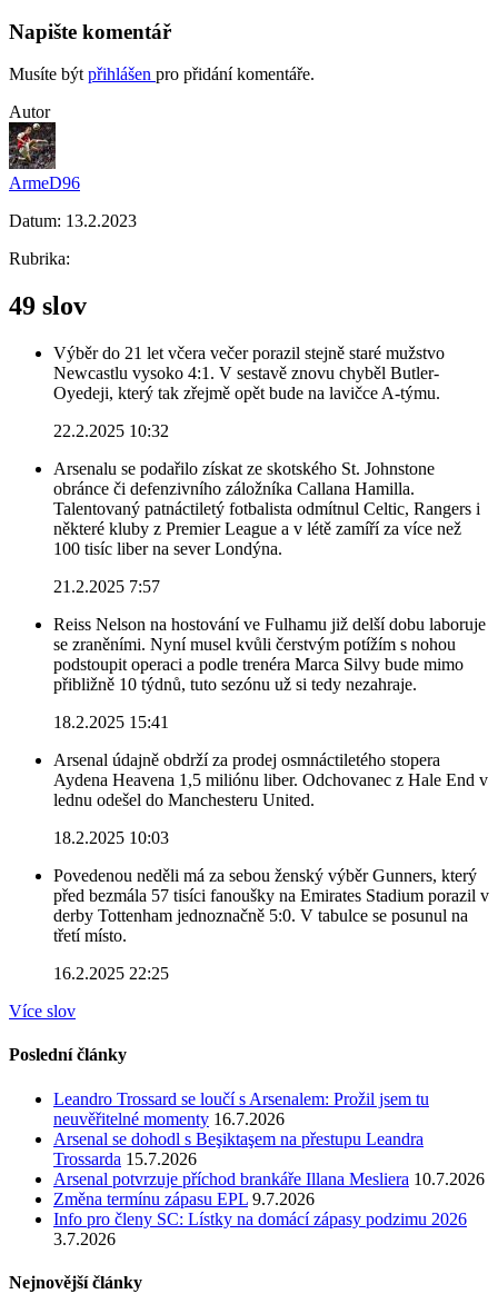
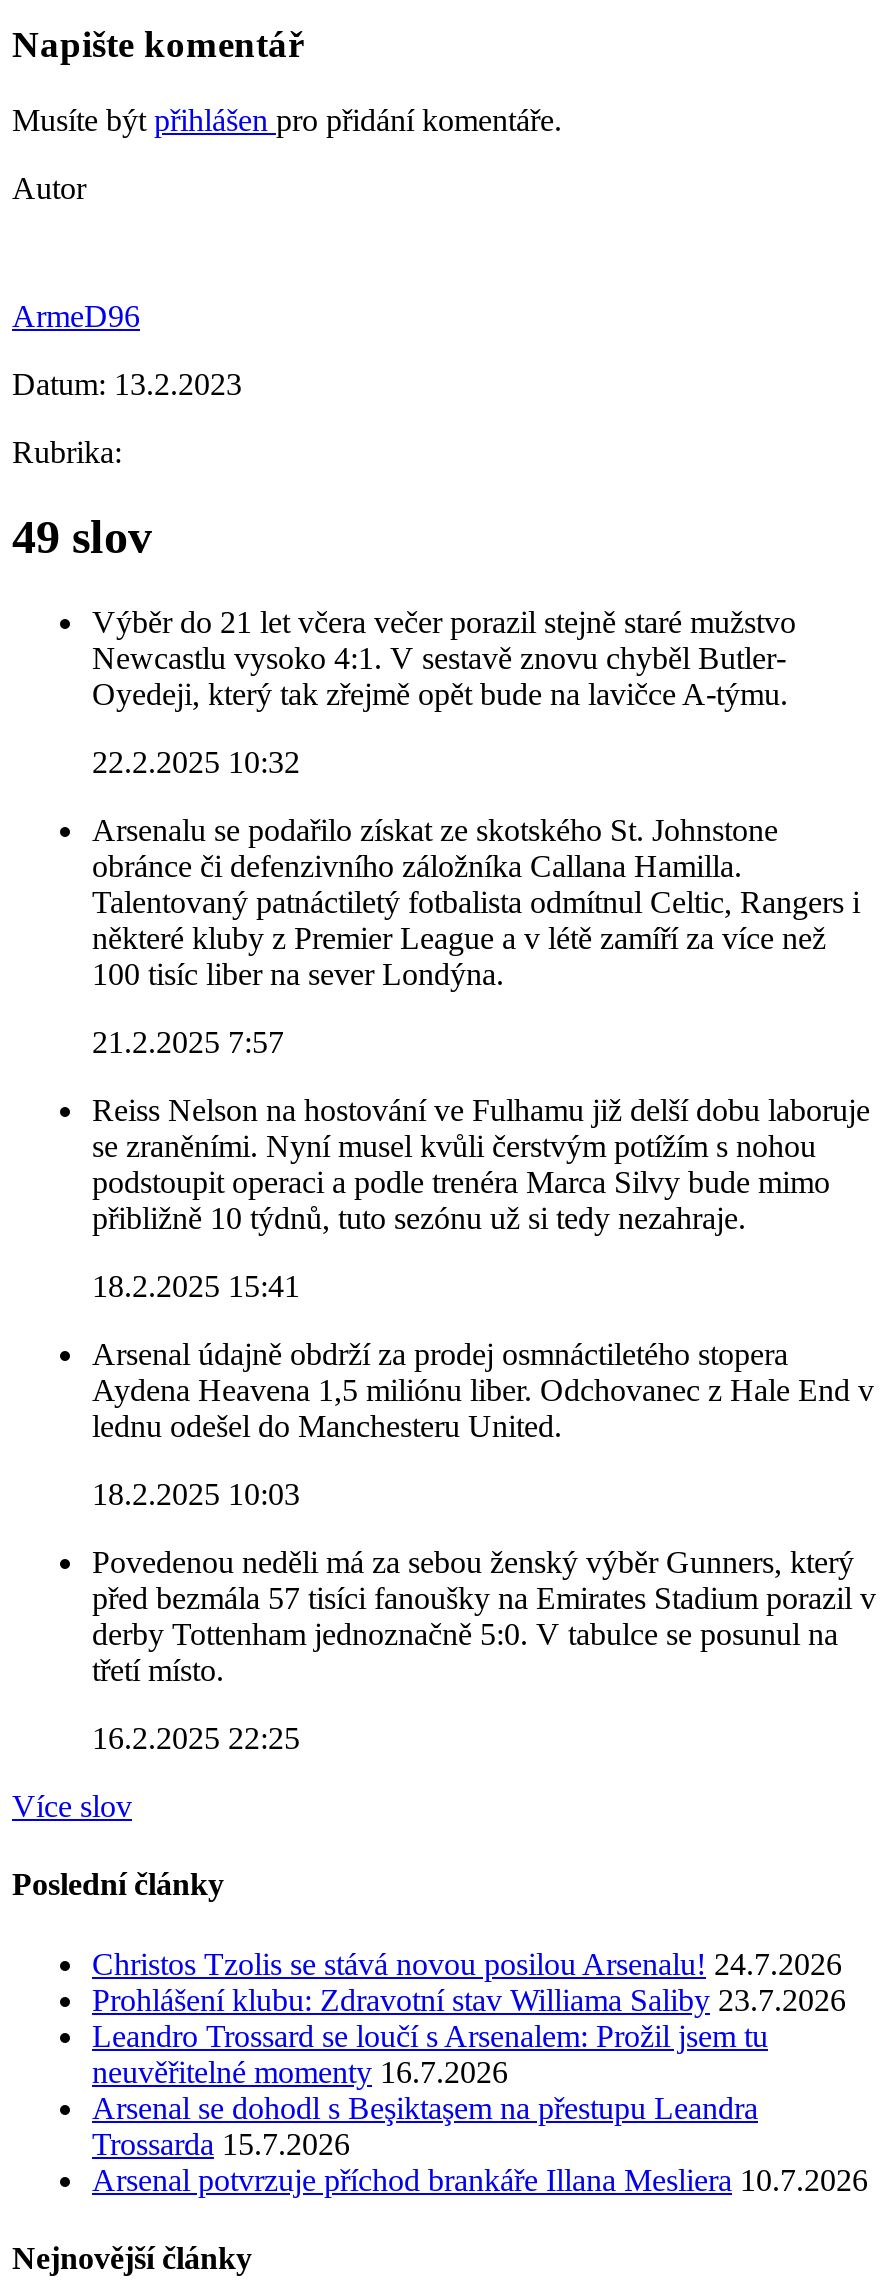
[8,121,57,170] [image] -> none
none -> [92,1946,846,2016] Christos Tzolis se stává novou posilou Arsenalu! 24.7.2026 | Prohlášení klubu: Zdravotní stav Williama Saliby 23.7.2026
moved [53,1089,485,1188] -> [92,2018,868,2196]: Leandro Trossard se loučí s Arsenalem: Prožil jsem tu | neuvěřitelné momenty 16.7.2026 | Arsenal se dohodl s Beşiktaşem na přestupu Leandra | Trossarda 15.7.2026 | Arsenal potvrzuje příchod brankáře Illana Mesliera 10.7.2026
[53,1189,467,1248] Změna termínu zápasu EPL 9.7.2026 | Info pro členy SC: Lístky na domácí zápasy podzimu 2026 | 3.7.2026 -> none

